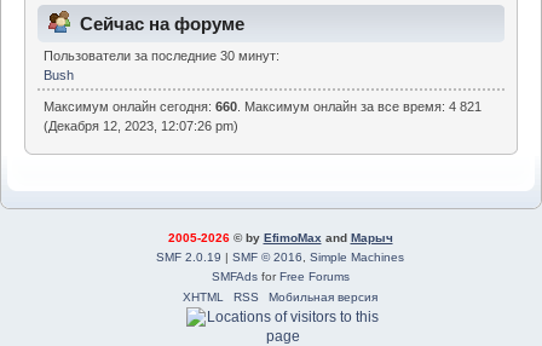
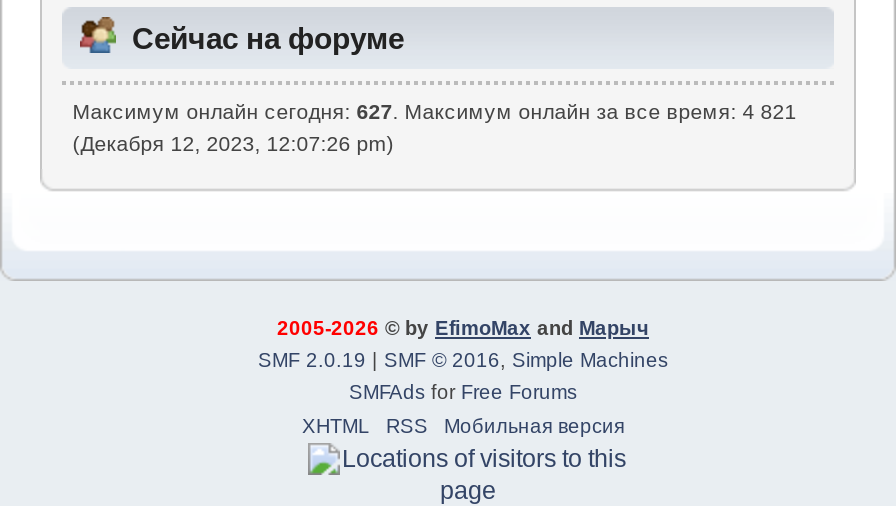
[44,49,482,114] Пользователи за последние 30 минут: | Bush | Максимум онлайн сегодня: 660. Максимум онлайн за все время: 4 821 -> [73,99,797,123] Максимум онлайн сегодня: 627. Максимум онлайн за все время: 4 821

